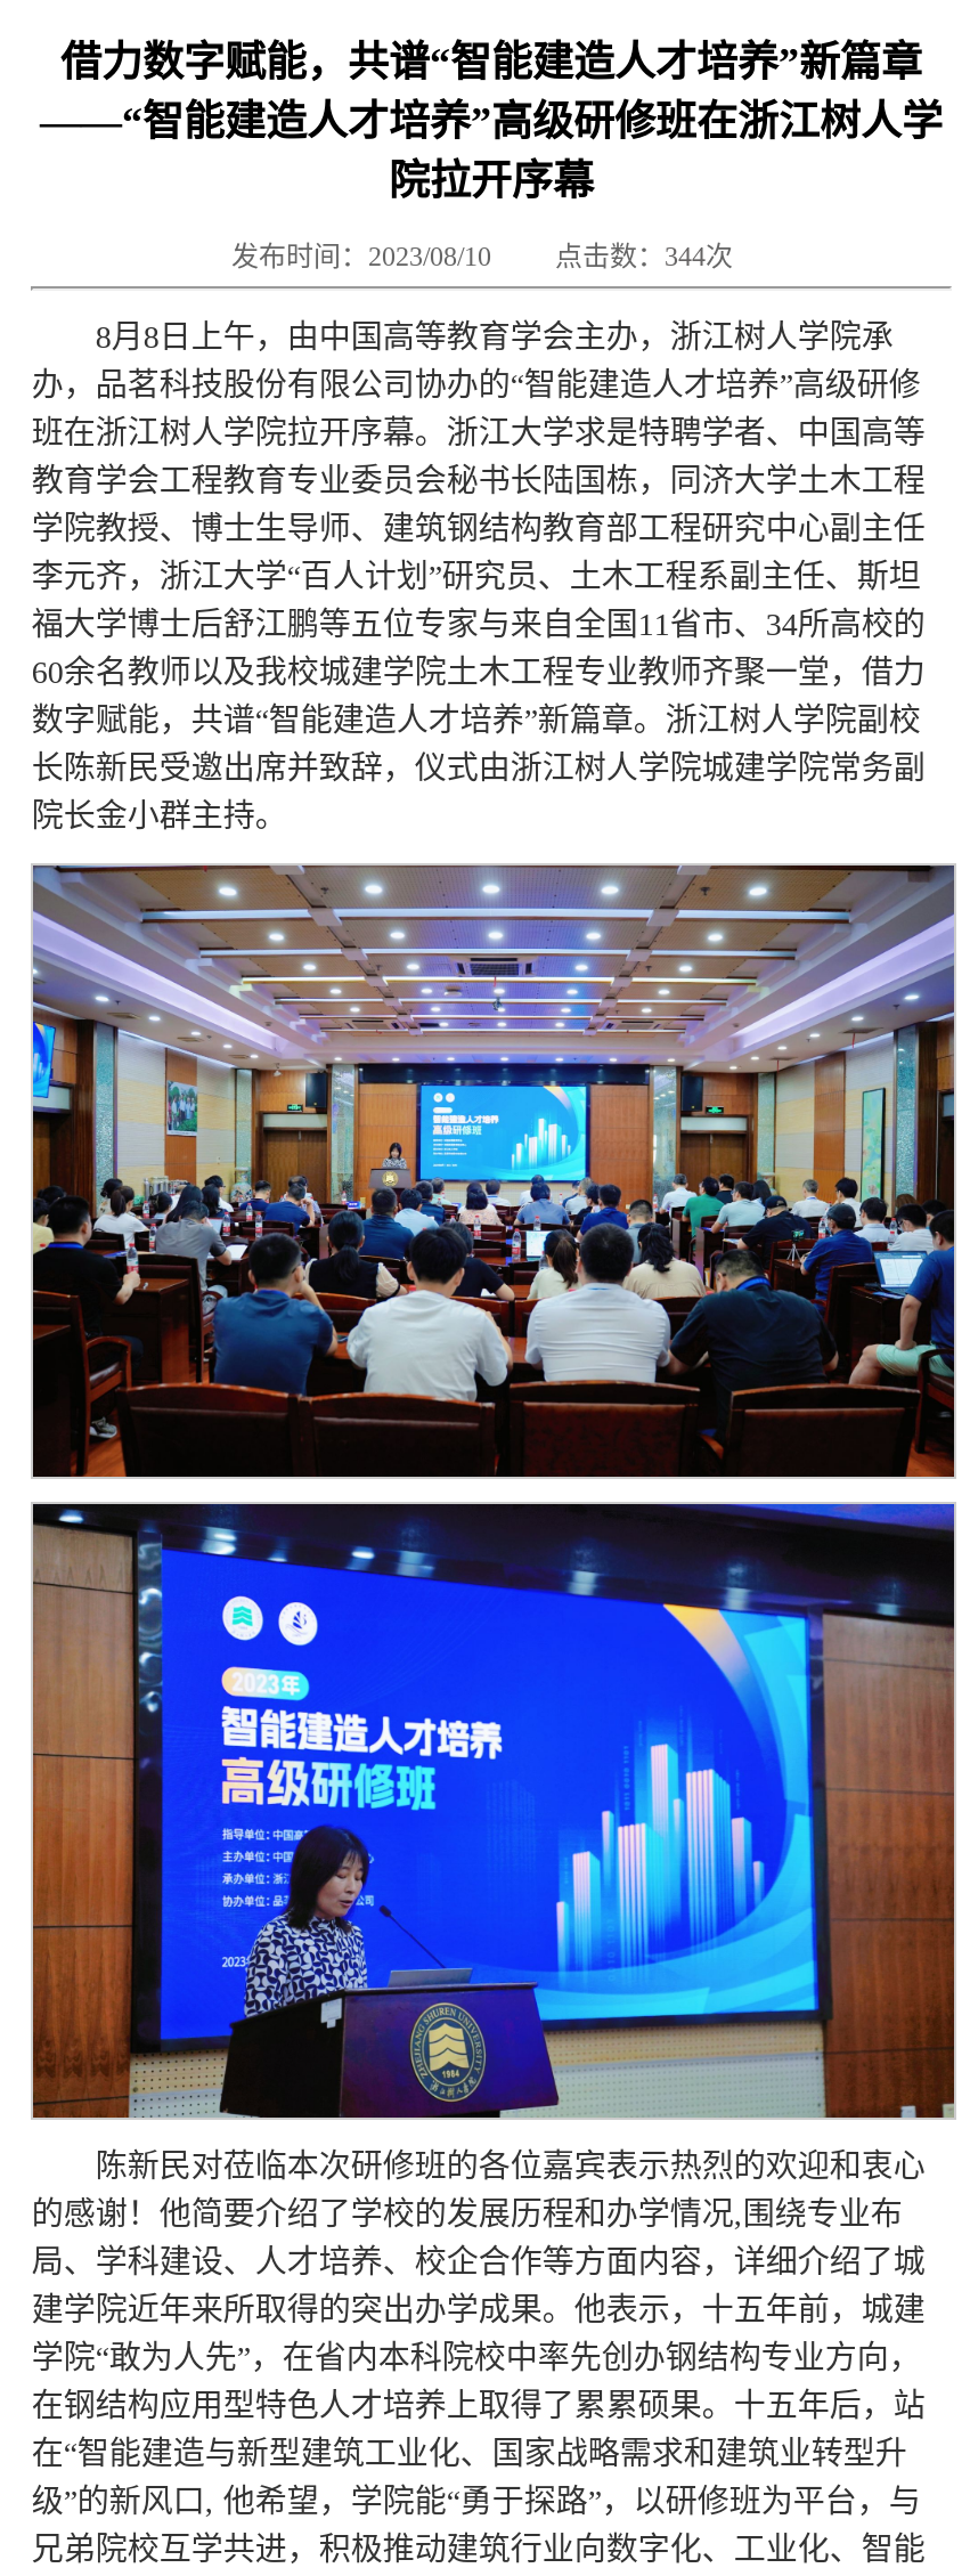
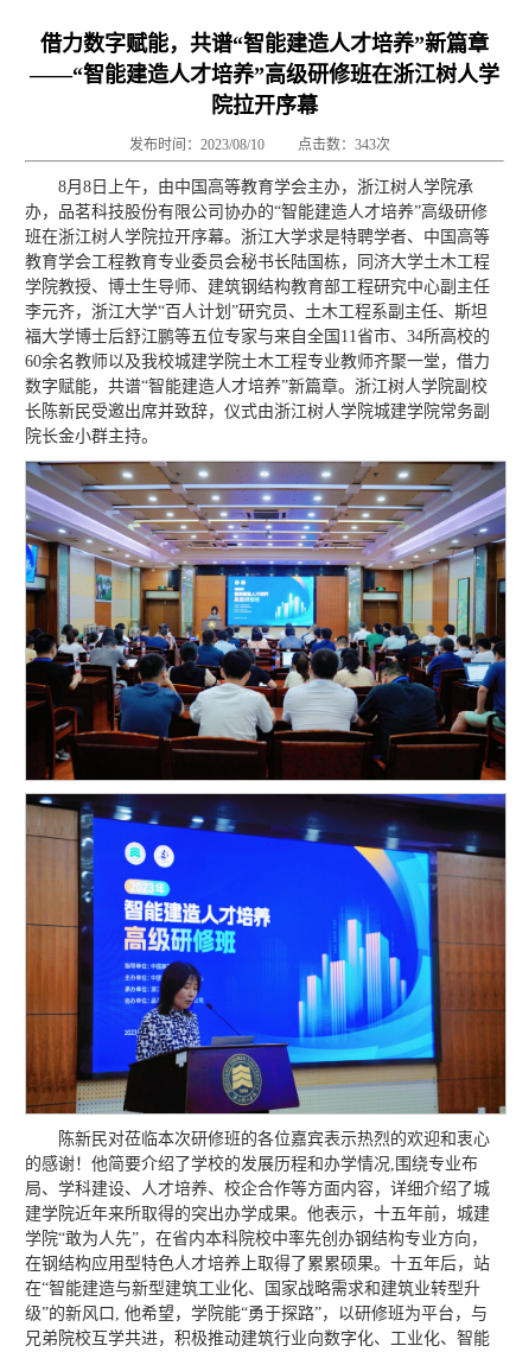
[231,240,733,272] 发布时间：2023/08/10 点击数：344次 -> [129,136,390,153] 发布时间：2023/08/10 点击数：343次

